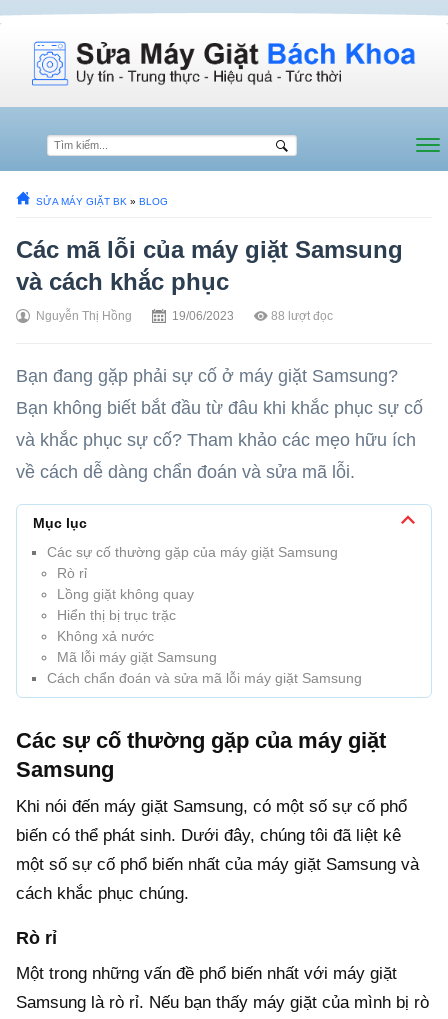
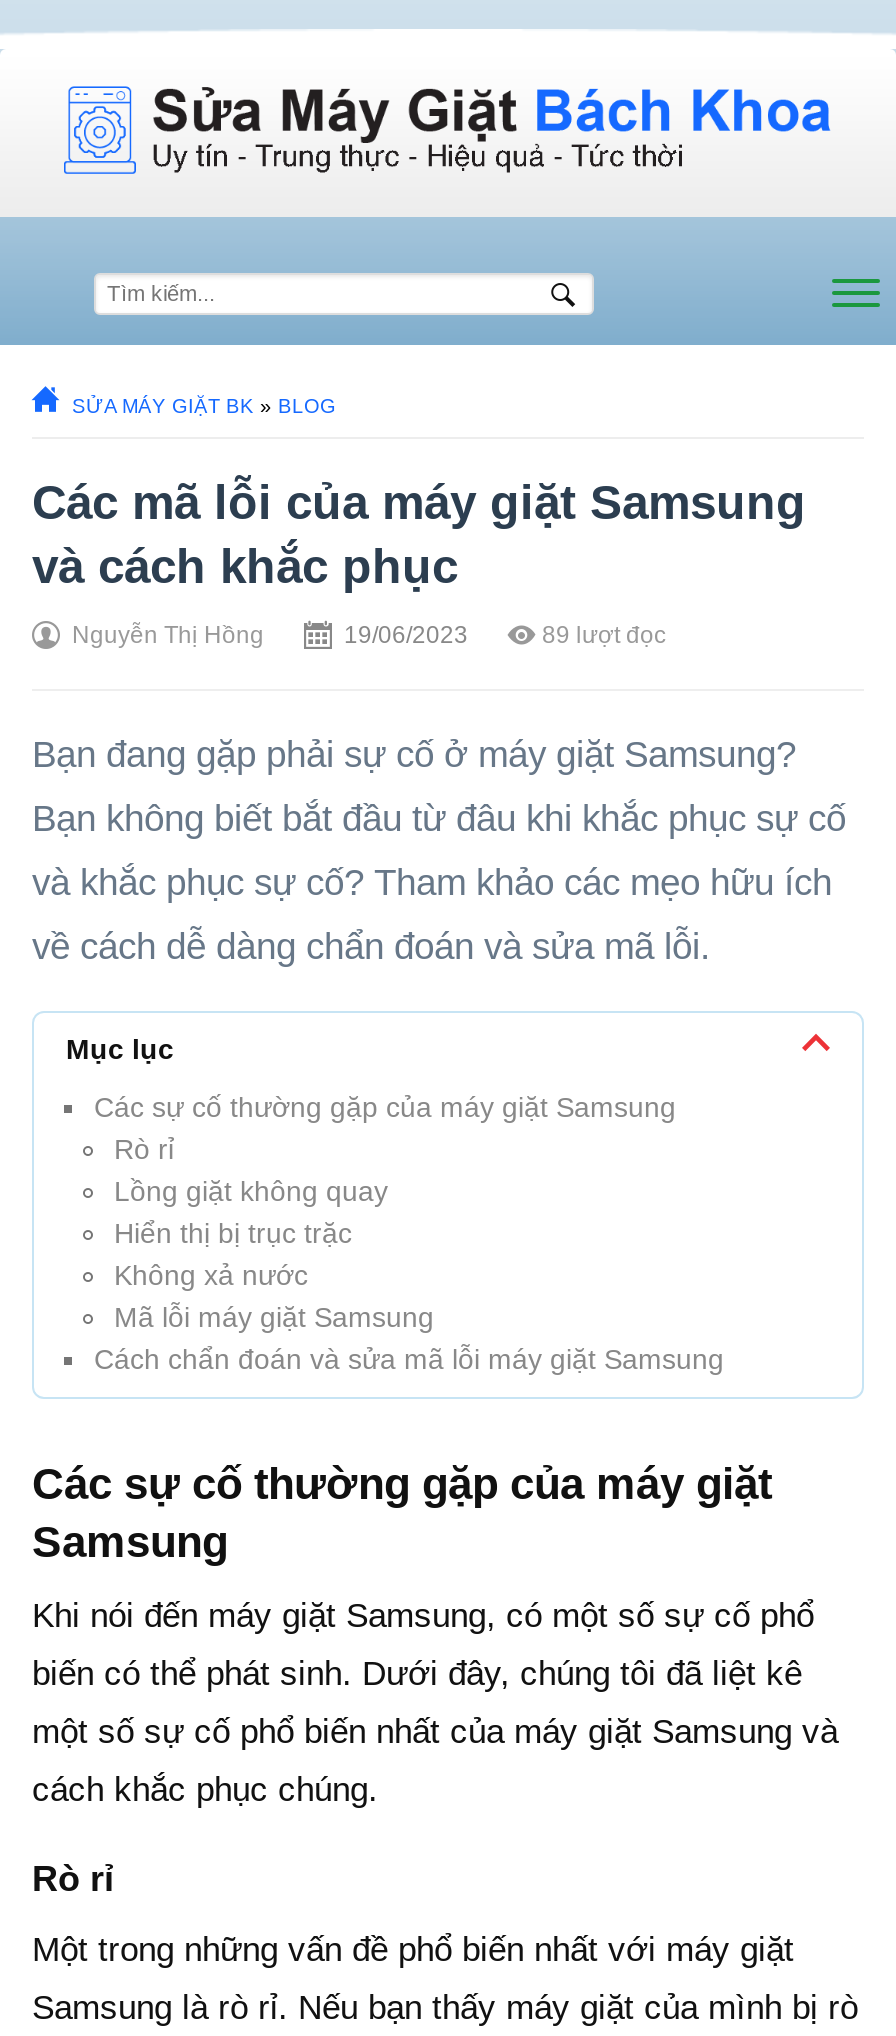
[271,309,333,323] 88 lượt đọc -> [542,621,666,649] 89 lượt đọc

